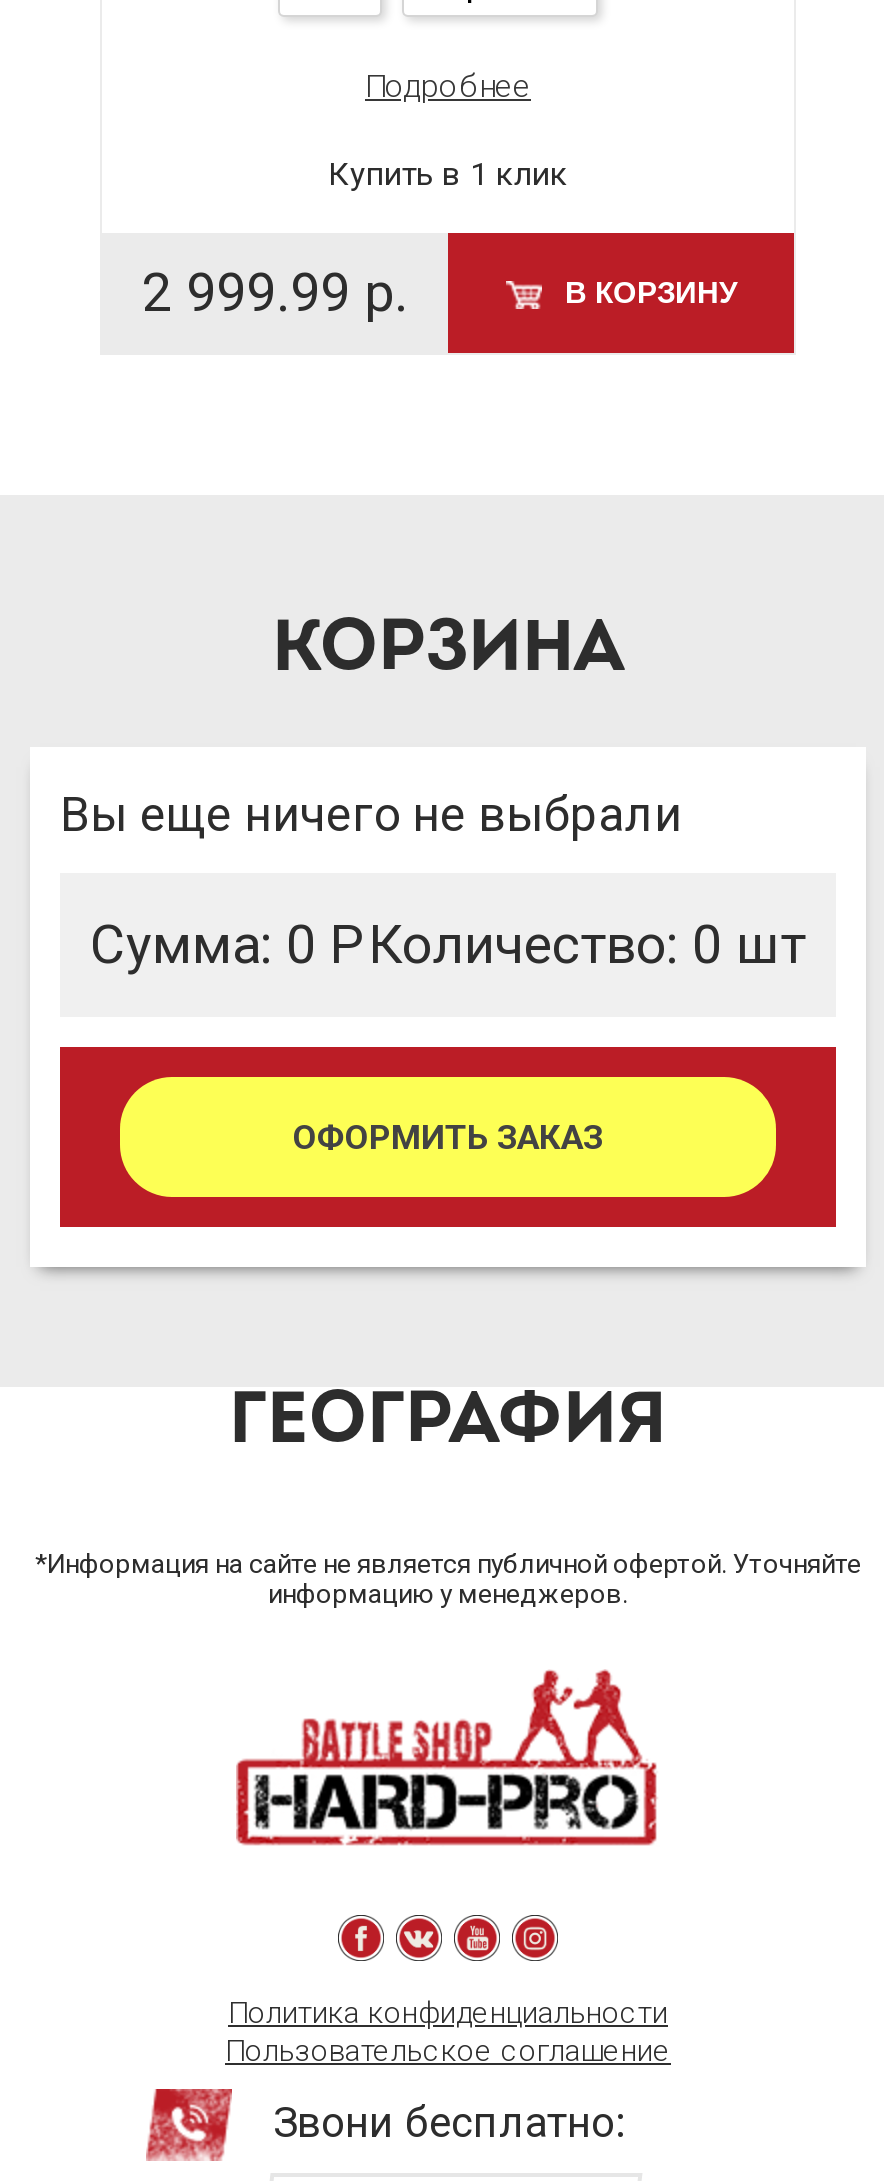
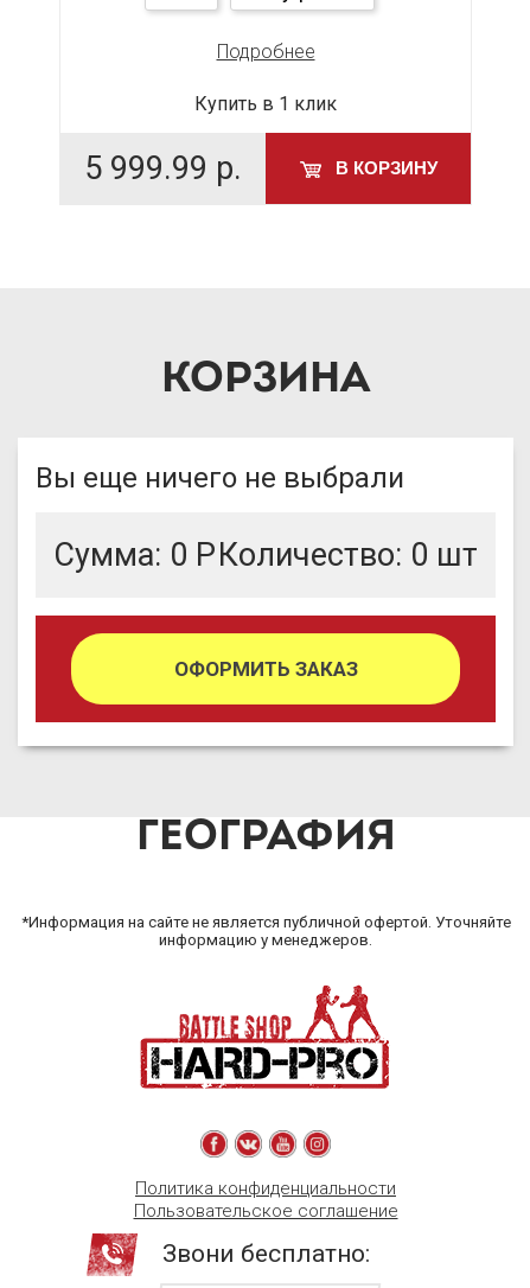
[142,261,408,325] 2 999.99 р. -> [84,149,242,187] 5 999.99 р.

